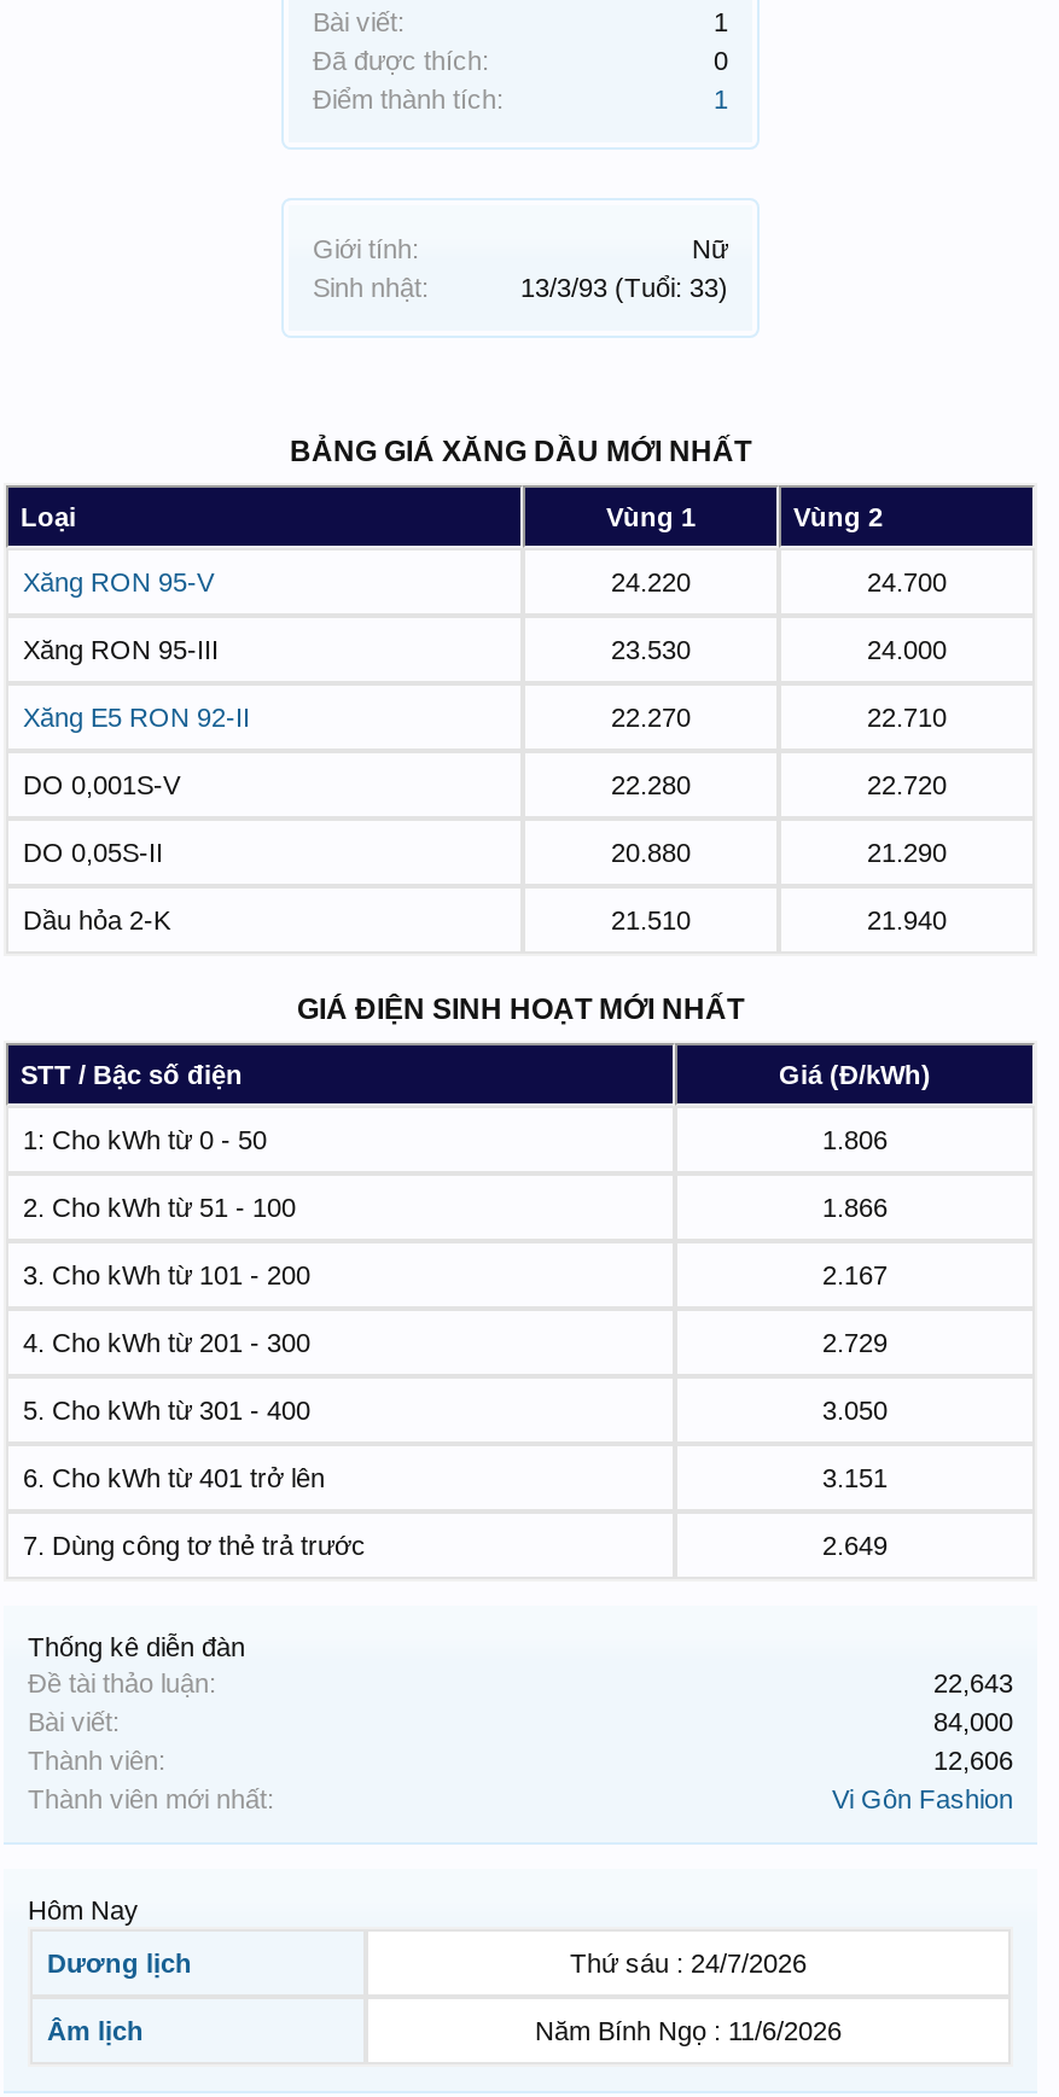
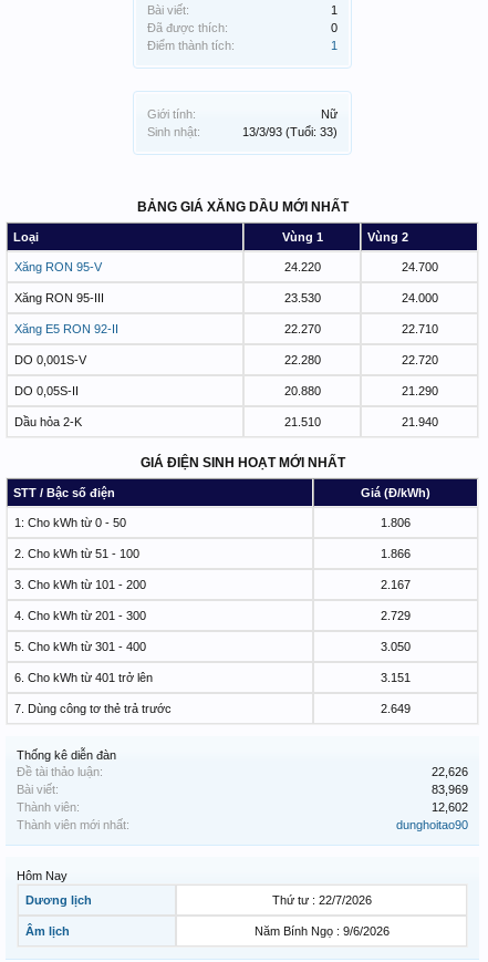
[933,1669,1013,1698] 22,643 -> [432,765,468,778] 22,626
[933,1708,1013,1737] 84,000 -> [432,783,468,796] 83,969
[933,1746,1013,1775] 12,606 -> [432,801,468,814] 12,602
[832,1785,1013,1814] Vi Gôn Fashion -> [396,818,468,832] dunghoitao90
[570,1949,807,1978] Thứ sáu : 24/7/2026 -> [272,894,371,907] Thứ tư : 22/7/2026
[535,2017,842,2046] Năm Bính Ngọ : 11/6/2026 -> [254,925,389,938] Năm Bính Ngọ : 9/6/2026

